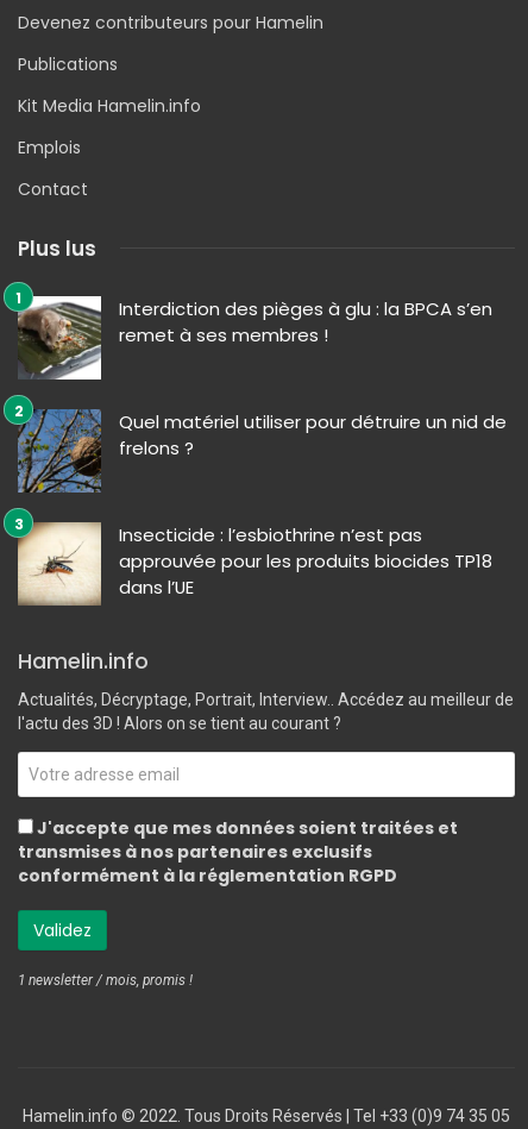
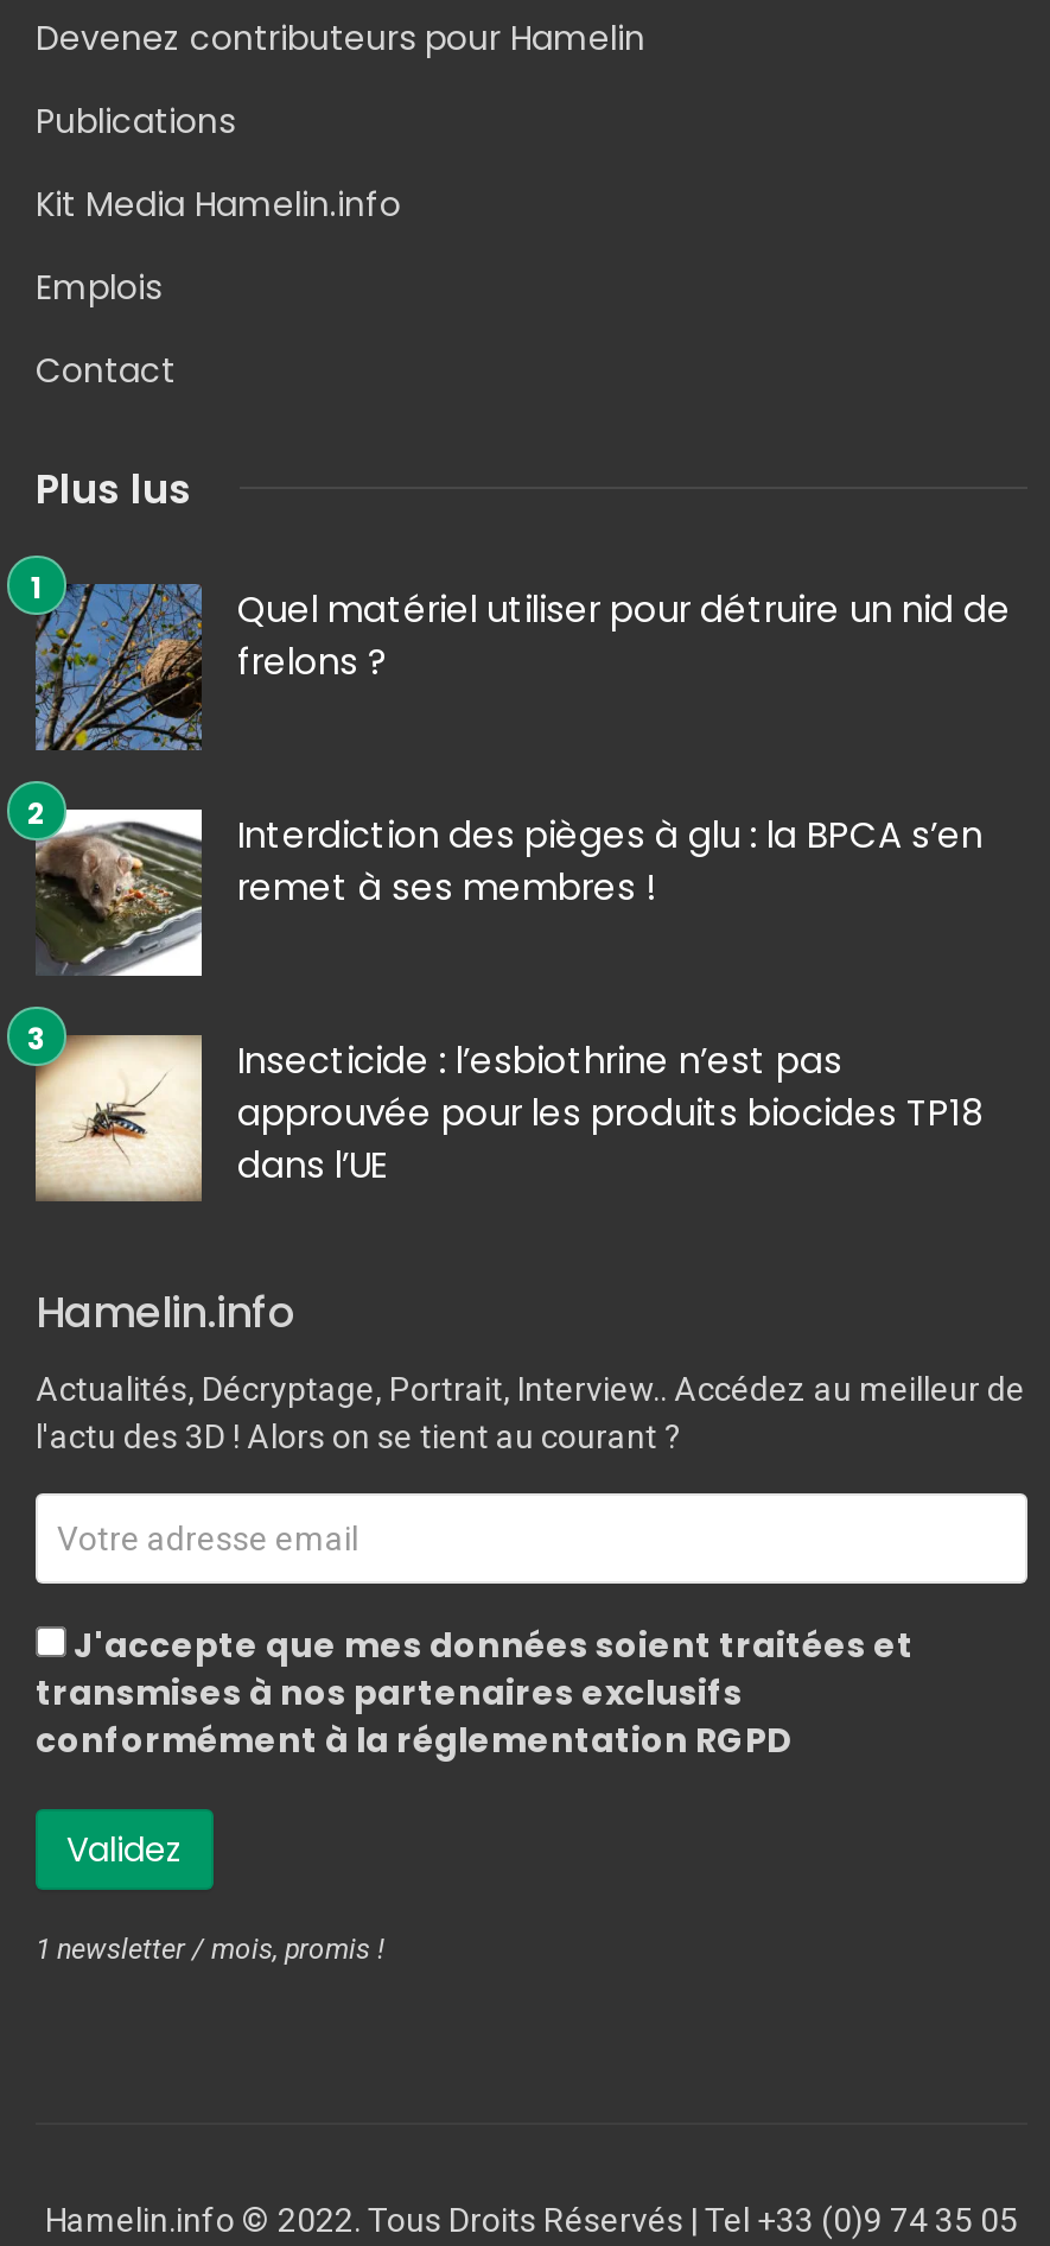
moved [0,283,492,381] -> [0,783,982,978]: [image] | Interdiction des pièges à glu : la BPCA s’en | remet à ses membres !
moved [17,408,507,493] -> [31,582,1011,753]: [image] | Quel matériel utiliser pour détruire un nid de | frelons ?

